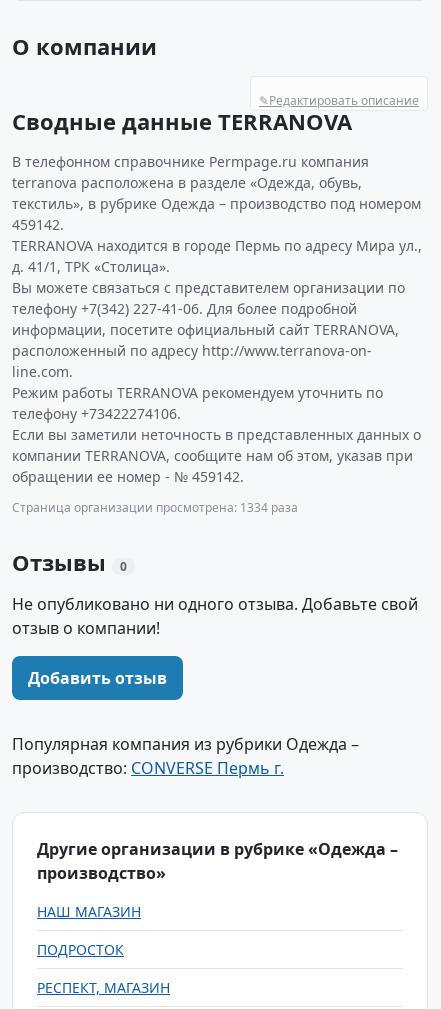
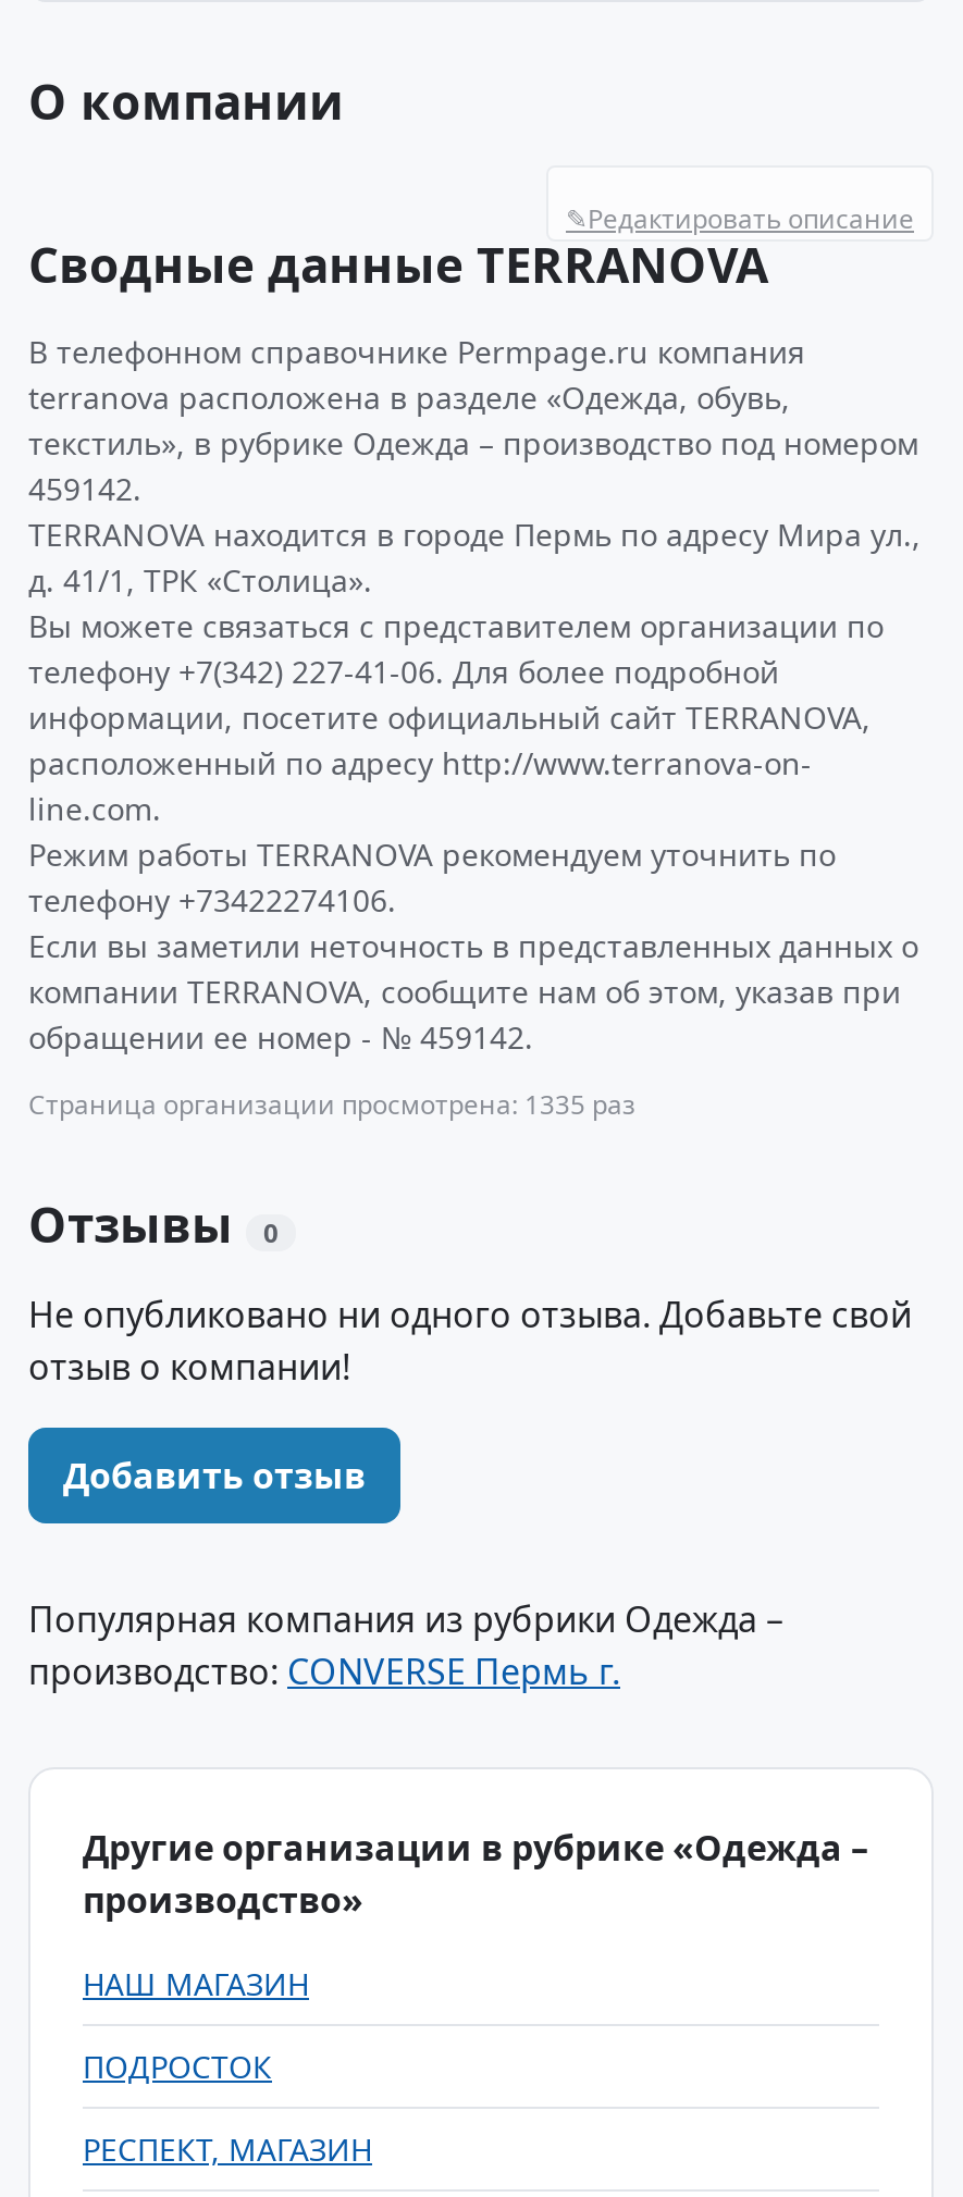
[12,499,298,516] Страница организации просмотрена: 1334 раза -> [28,1086,635,1123] Страница организации просмотрена: 1335 раз

